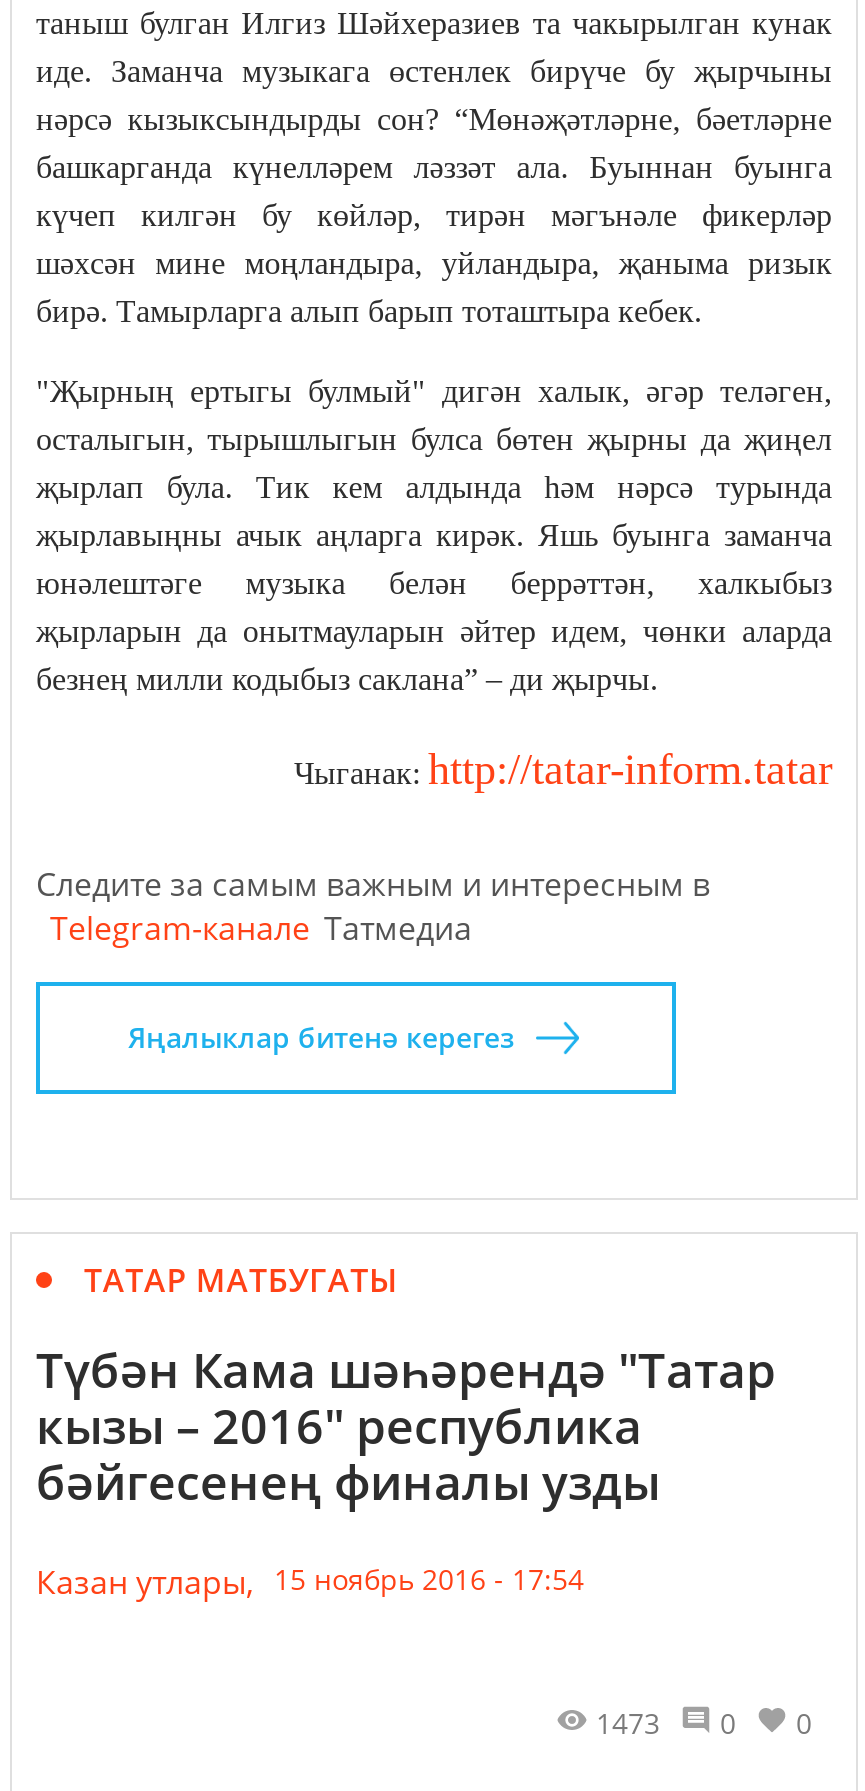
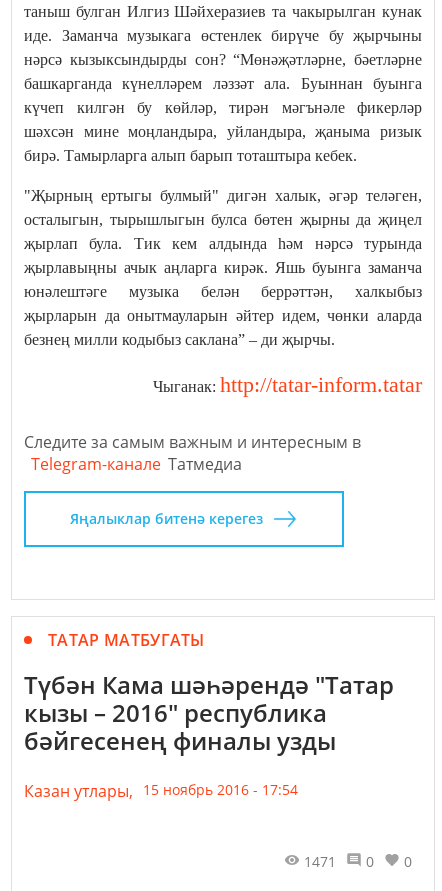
[596,1705,812,1743] 1473 0 0 -> [304,852,412,871] 1471 0 0

